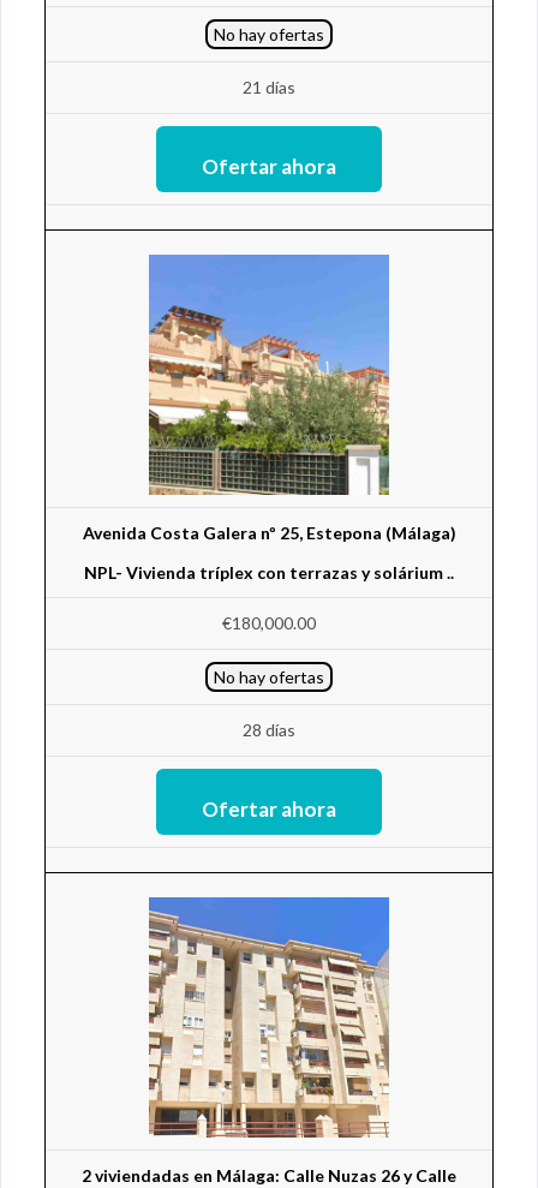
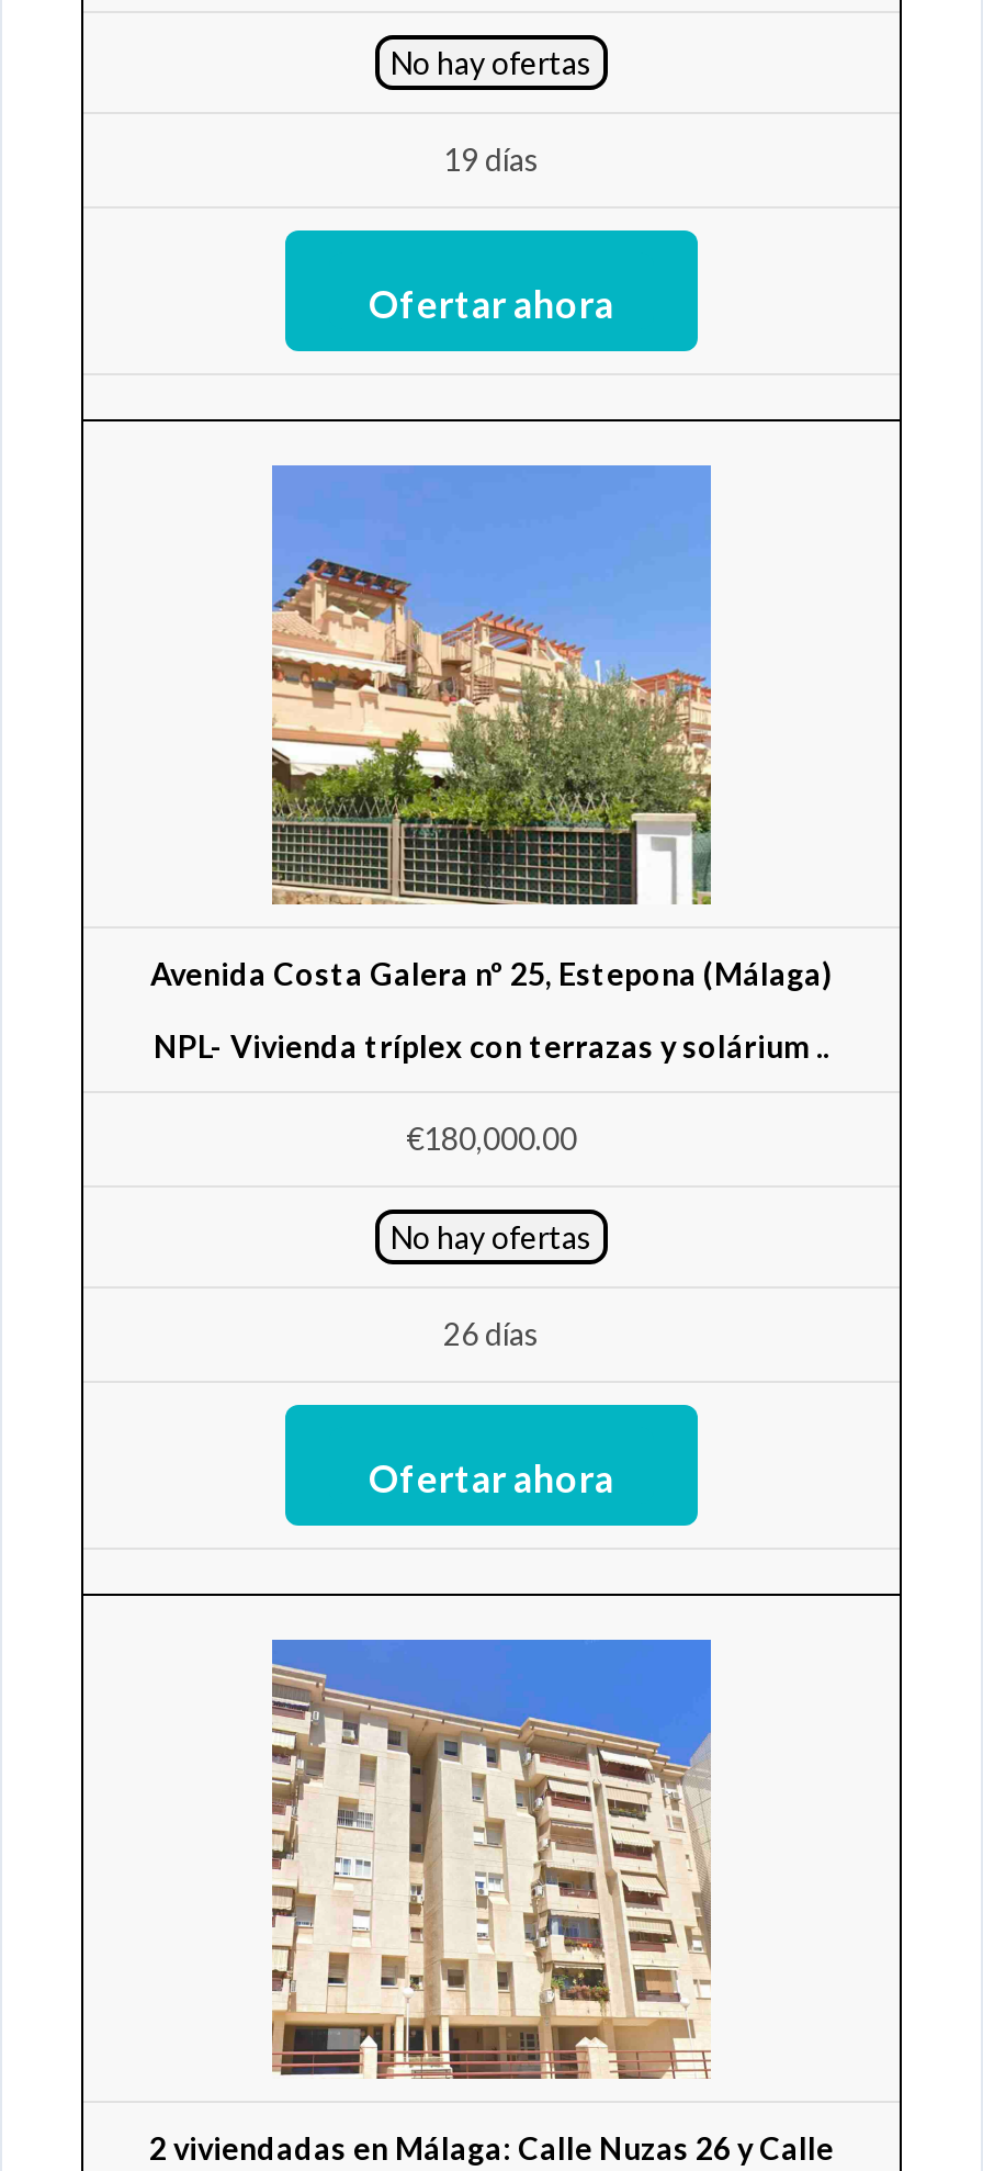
[243,76,295,97] 21 días -> [443,139,540,177] 19 días
[243,719,295,739] 28 días -> [443,1314,540,1351] 26 días

